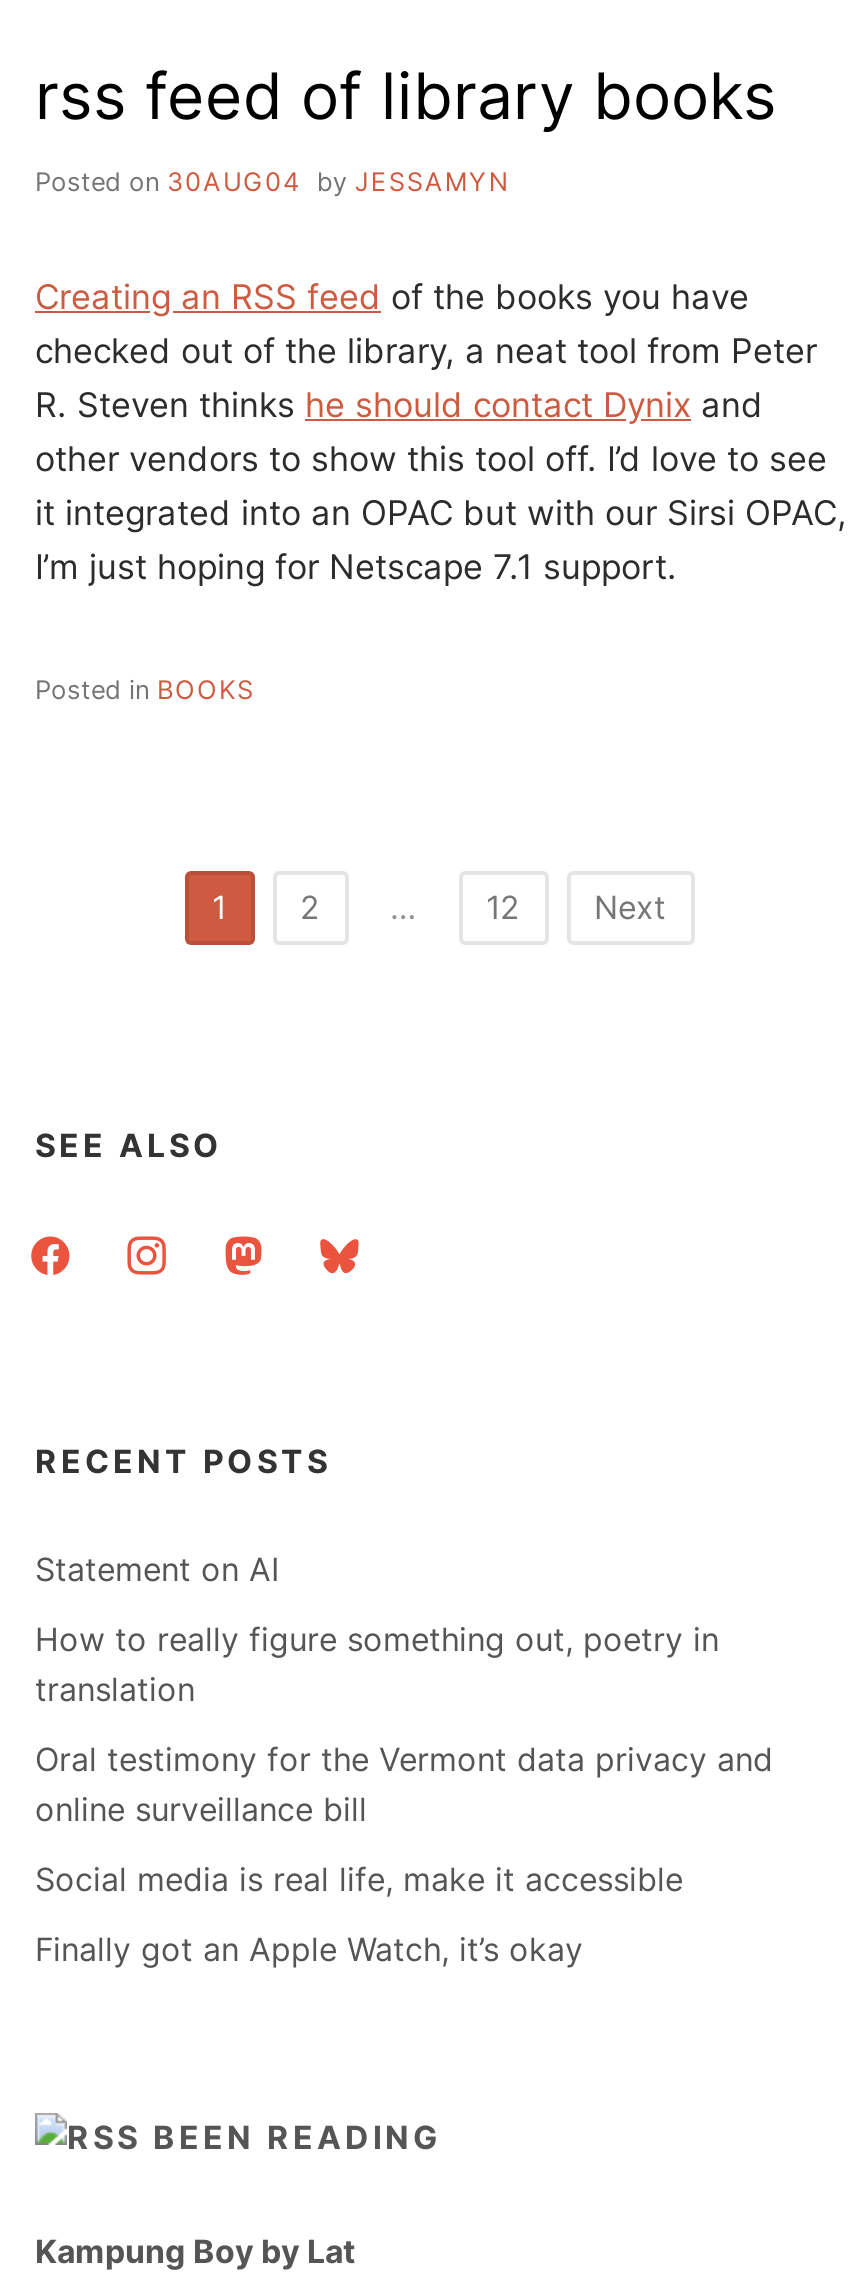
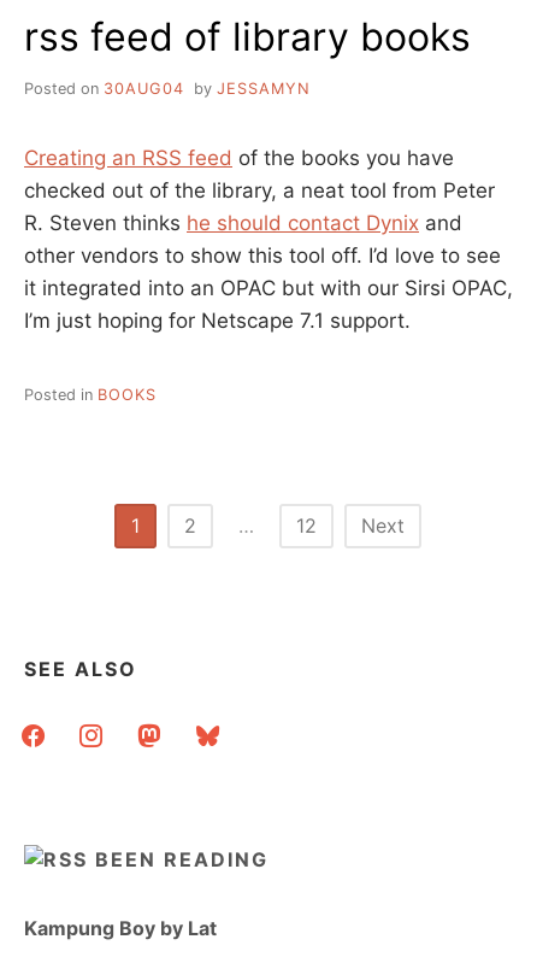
[35,1442,773,1970] RECENT POSTS | Statement on AI | How to really figure something out, poetry in | translation | Oral testimony for the Vermont data privacy and | online surveillance bill | Social media is real life, make it accessible | Finally got an Apple Watch, it’s okay -> none

